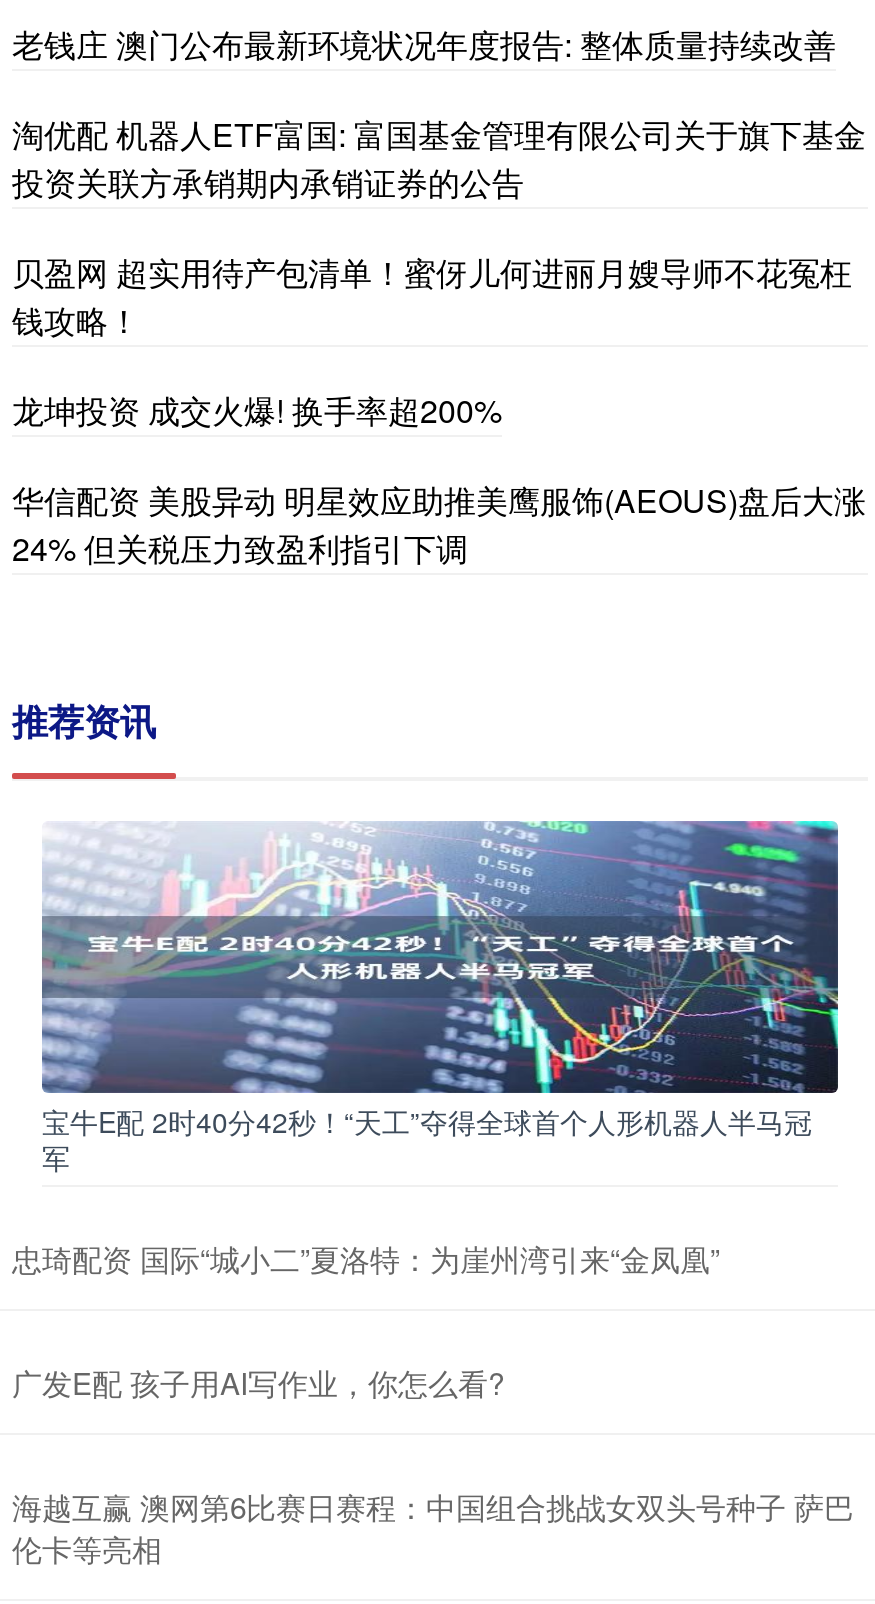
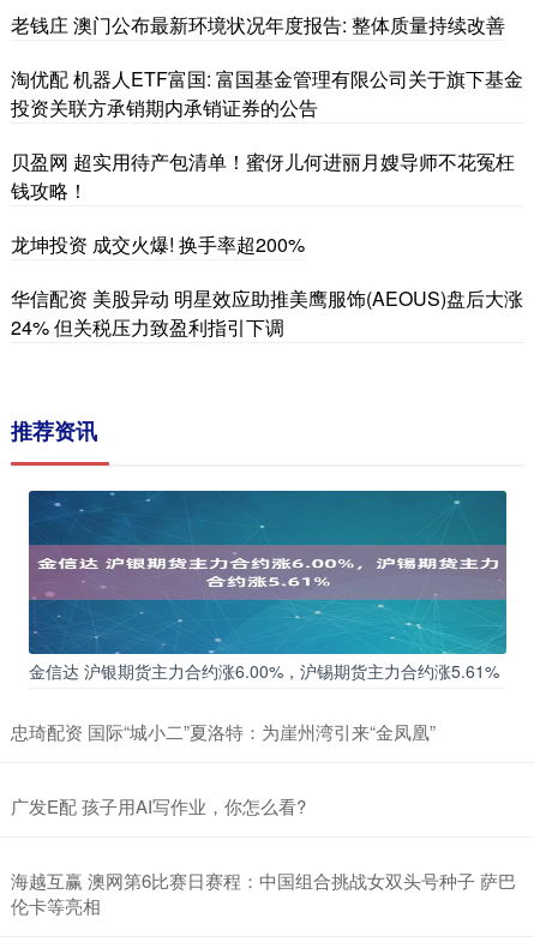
[40,819,840,1177] [image] | 宝牛E配 2时40分42秒！“天工”夺得全球首个人形机器人半马冠 | 军 -> [28,490,508,683] [image] | 金信达 沪银期货主力合约涨6.00%，沪锡期货主力合约涨5.61%

